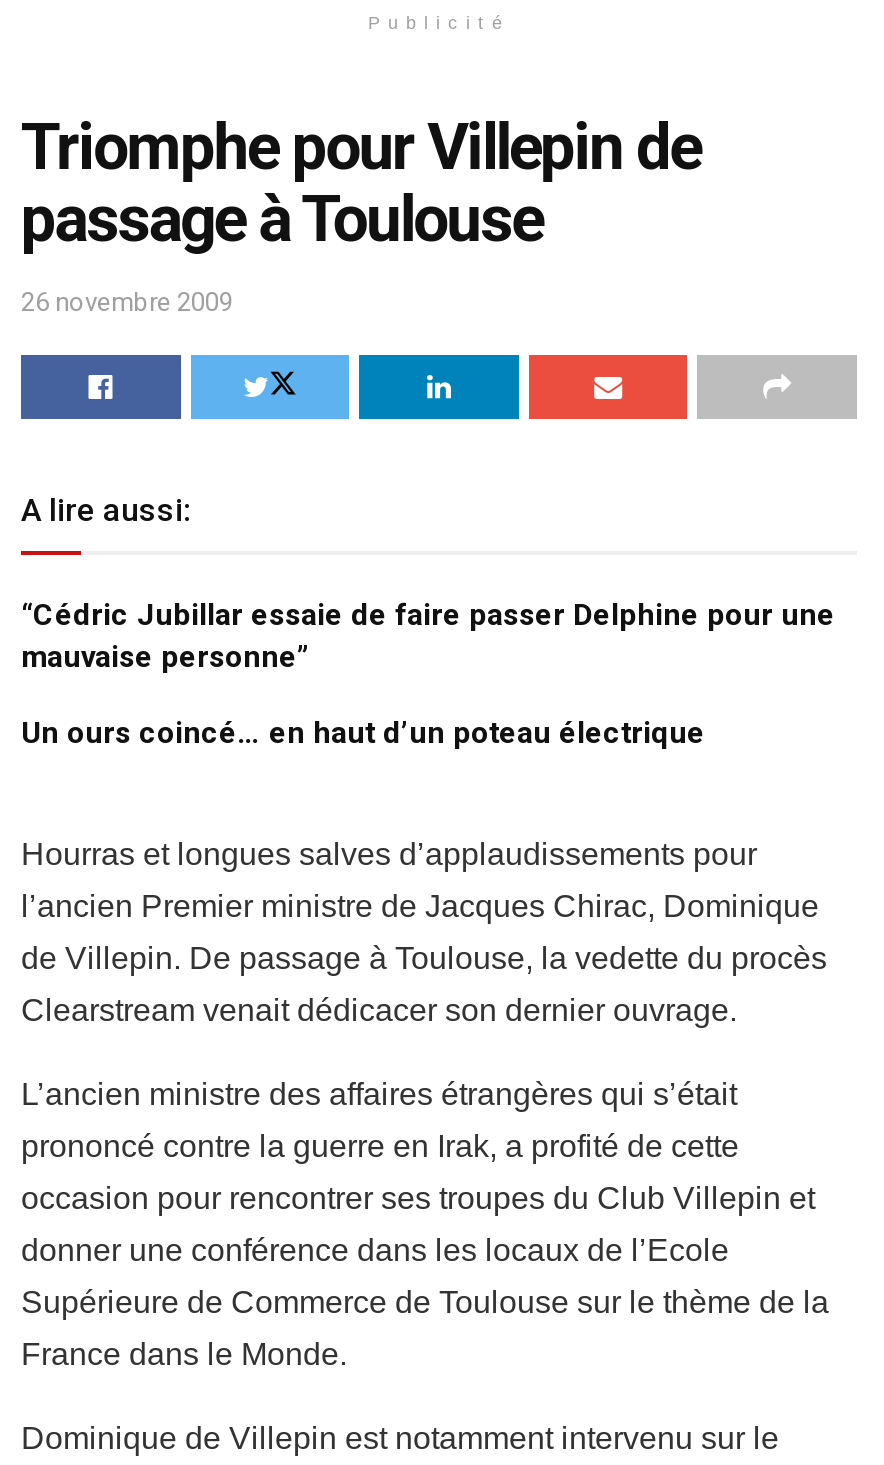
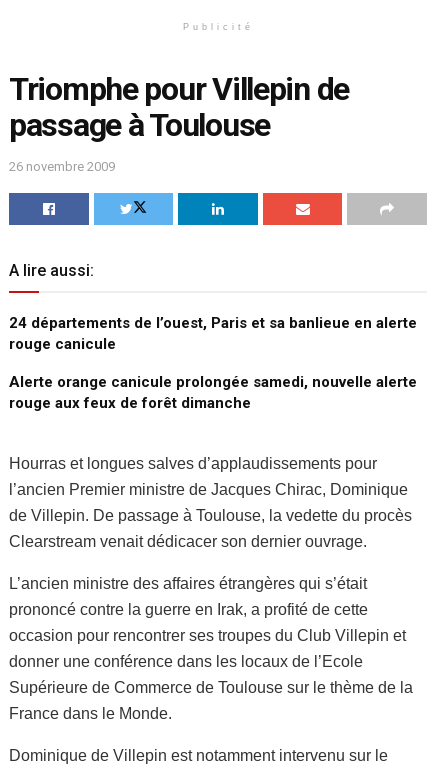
[21,597,835,675] “Cédric Jubillar essaie de faire passer Delphine pour une | mauvaise personne” -> [9,314,417,353] 24 départements de l’ouest, Paris et sa banlieue en alerte | rouge canicule
[21,715,705,751] Un ours coincé… en haut d’un poteau électrique -> [9,373,417,412] Alerte orange canicule prolongée samedi, nouvelle alerte | rouge aux feux de forêt dimanche

